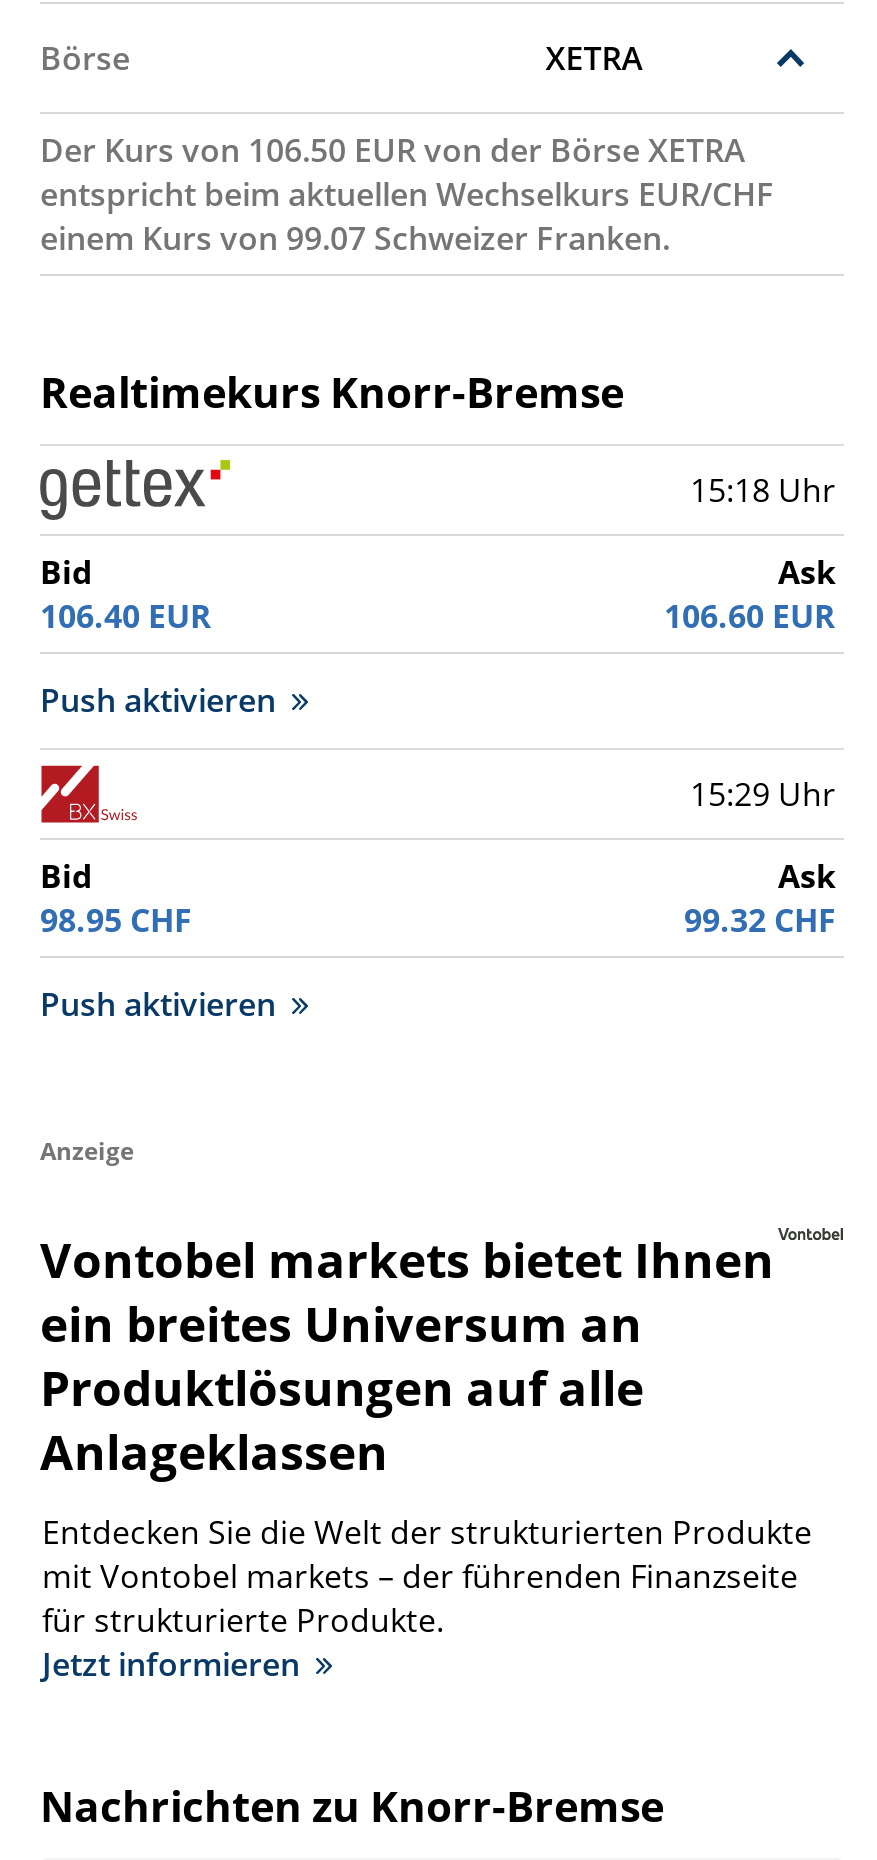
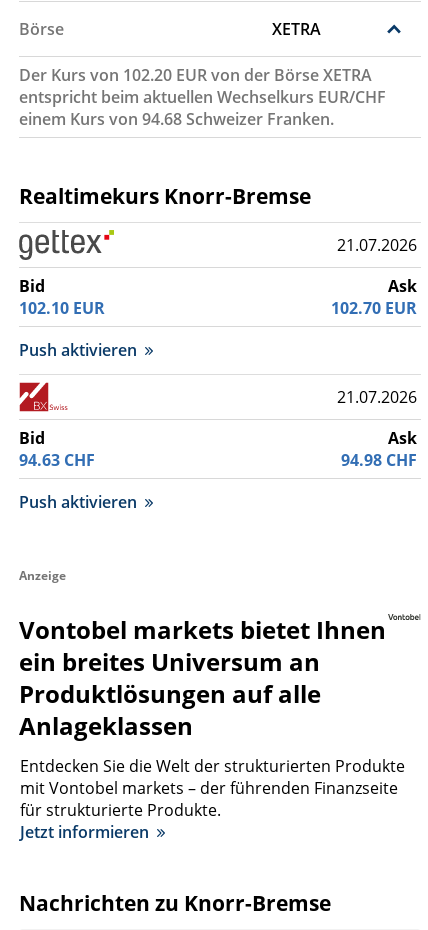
[40,128,746,172] Der Kurs von 106.50 EUR von der Börse XETRA -> [19,64,372,86] Der Kurs von 102.20 EUR von der Börse XETRA
[40,216,670,260] einem Kurs von 99.07 Schweizer Franken. -> [19,108,334,130] einem Kurs von 94.68 Schweizer Franken.
[690,468,836,512] 15:18 Uhr -> [337,234,417,256] 21.07.2026
[40,594,212,638] 106.40 EUR -> [19,297,105,319] 102.10 EUR
[664,594,836,638] 106.60 EUR -> [331,297,417,319] 102.70 EUR
[690,772,836,816] 15:29 Uhr -> [337,386,417,408] 21.07.2026
[40,898,192,942] 98.95 CHF -> [19,449,95,471] 94.63 CHF
[684,898,836,942] 99.32 CHF -> [341,449,417,471] 94.98 CHF

